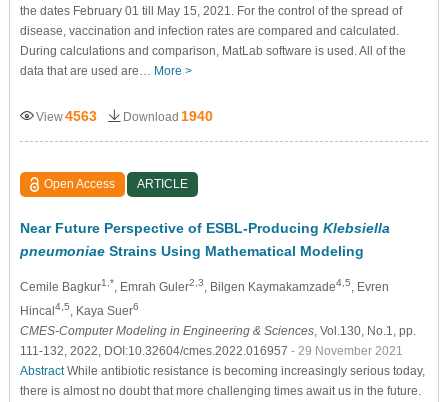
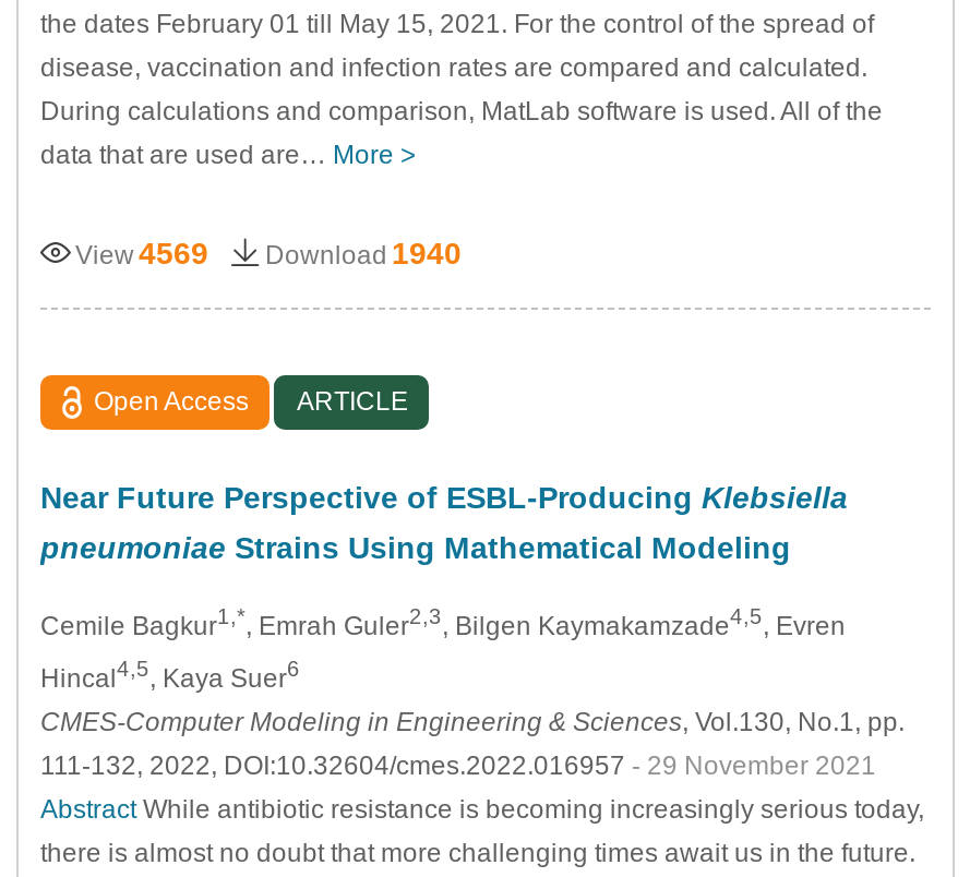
[36,108,213,124] View 4563 Download 1940 -> [75,235,462,270] View 4569 Download 1940

